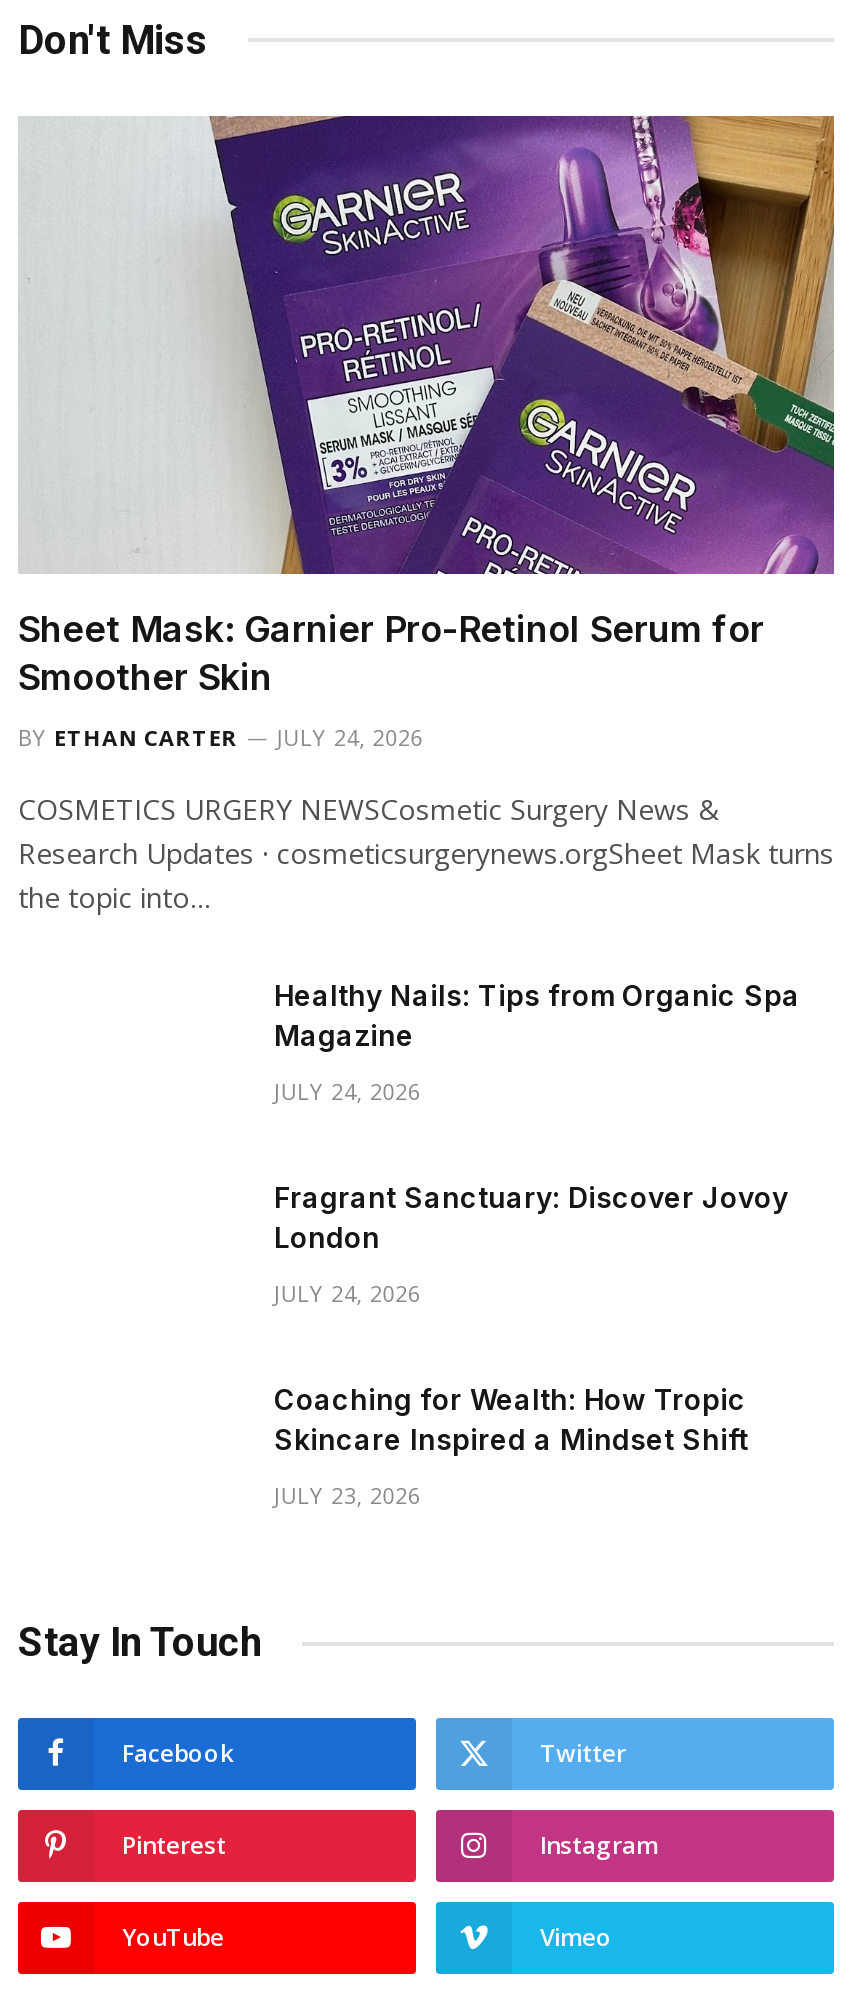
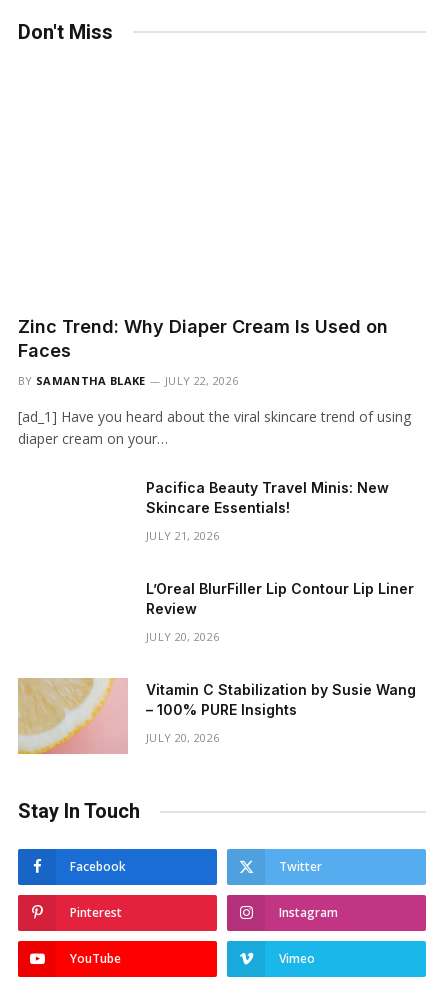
none -> [17,677,128,755] [image]
[18,114,836,576] [image] -> none
[18,609,764,699] Sheet Mask: Garnier Pro-Retinol Serum for | Smoother Skin -> [18,316,388,361] Zinc Trend: Why Diaper Cream Is Used on | Faces
[18,723,423,753] BY ETHAN CARTER | JULY 24, 2026 -> [18,373,238,388] BY SAMANTHA BLAKE | JULY 22, 2026
[18,791,834,917] COSMETICS URGERY NEWSCosmetic Surgery News & | Research Updates · cosmeticsurgerynews.orgSheet Mask turns | the topic into… -> [18,407,411,448] [ad_1] Have you heard about the viral skincare trend of using | diaper cream on your…
[274,979,800,1053] Healthy Nails: Tips from Organic Spa | Magazine -> [146,479,389,516] Pacifica Beauty Travel Minis: New | Skincare Essentials!
[274,1077,421,1107] JULY 24, 2026 -> [146,528,219,543] JULY 21, 2026
[274,1181,788,1255] Fragrant Sanctuary: Discover Jovoy | London -> [146,580,414,617] L’Oreal BlurFiller Lip Contour Lip Liner | Review
[274,1279,421,1309] JULY 24, 2026 -> [146,629,219,644] JULY 20, 2026
[274,1383,748,1457] Coaching for Wealth: How Tropic | Skincare Inspired a Mindset Shift -> [146,681,416,718] Vitamin C Stabilization by Susie Wang | – 100% PURE Insights
[274,1481,421,1511] JULY 23, 2026 -> [146,730,219,745] JULY 20, 2026

